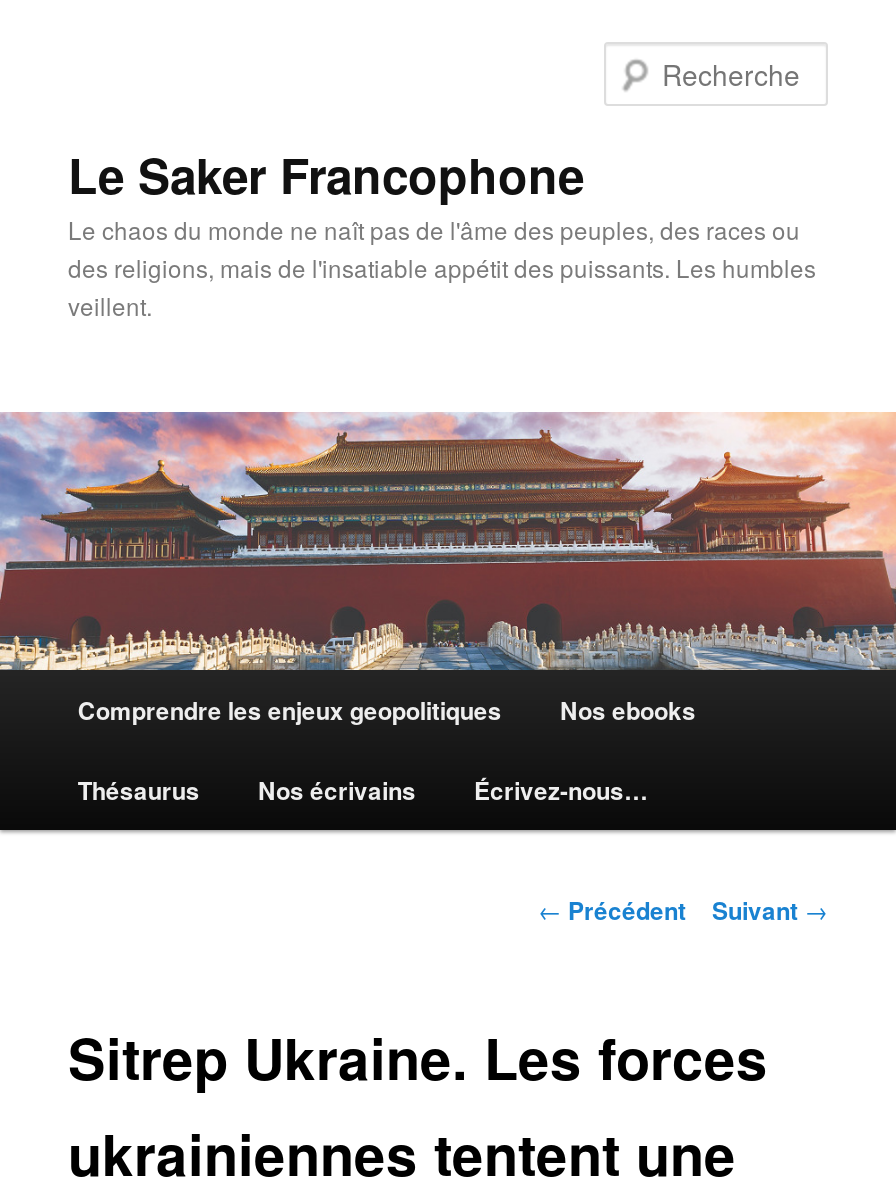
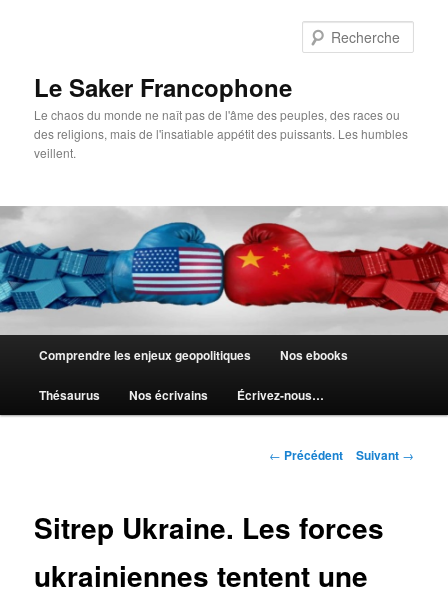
[6,412,890,672] [image] -> [3,206,445,336] [image]

